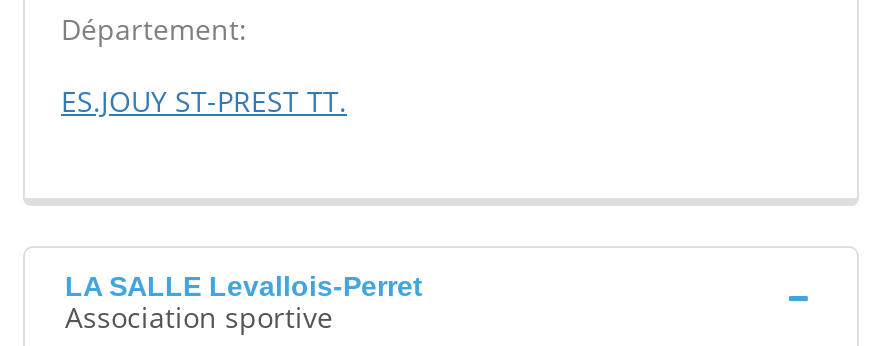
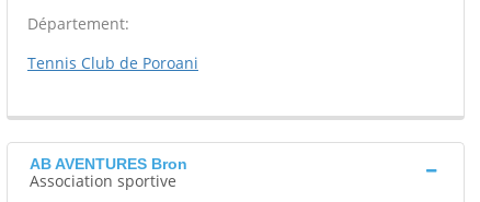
[61,82,347,120] ES.JOUY ST-PREST TT. -> [27,52,198,73] Tennis Club de Poroani
[65,270,423,302] LA SALLE Levallois-Perret -> [30,155,187,173] AB AVENTURES Bron

